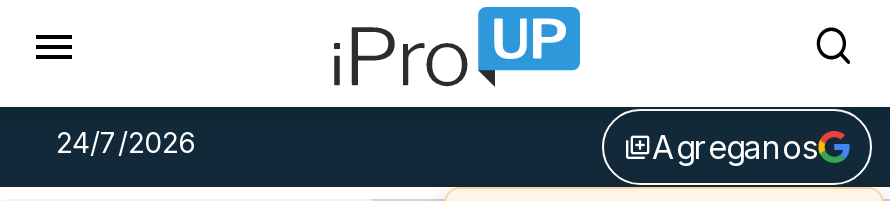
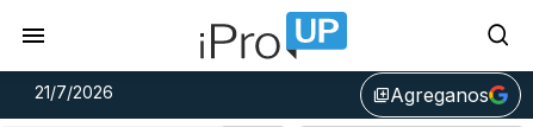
[56,125,196,159] 24/7/2026 -> [35,82,113,102] 21/7/2026

